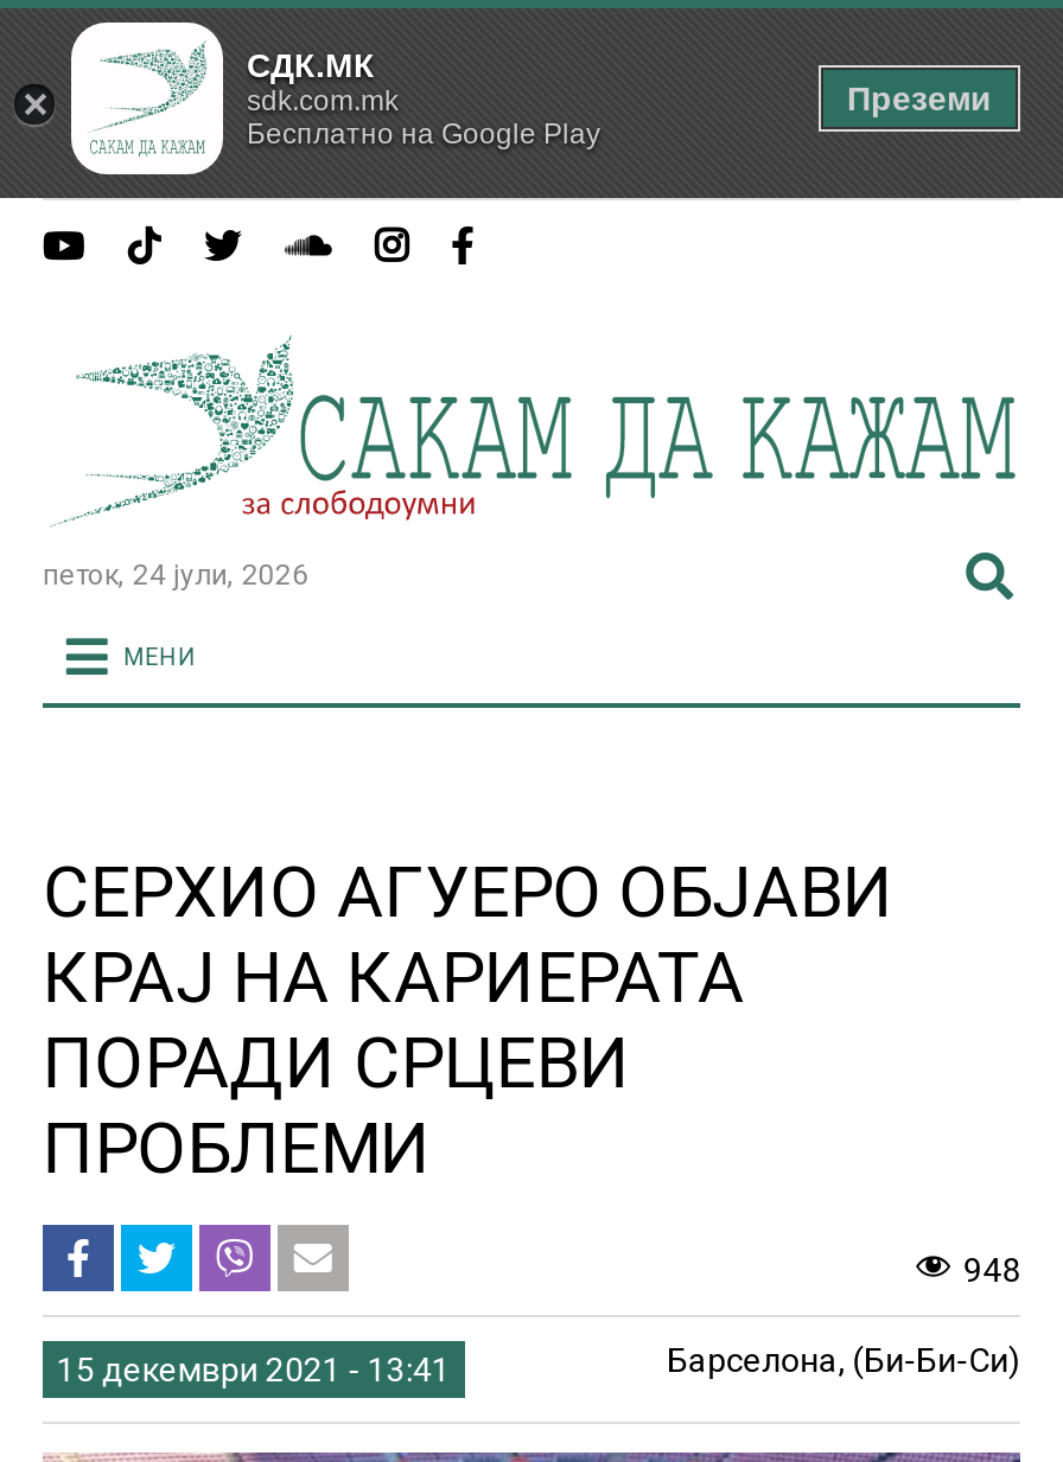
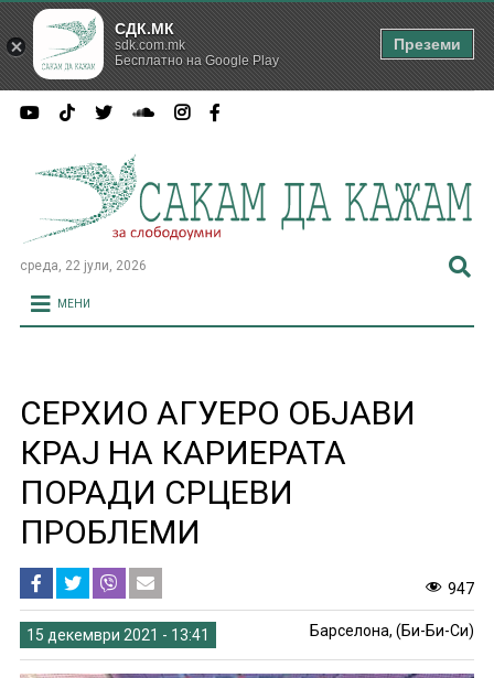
[42,557,308,590] петок, 24 јули, 2026 -> [20,257,147,273] среда, 22 јули, 2026
[964,1250,1021,1288] 948 -> [448,579,474,597] 947

